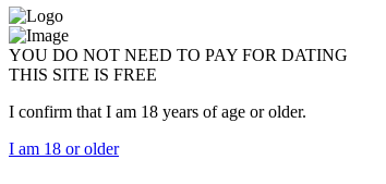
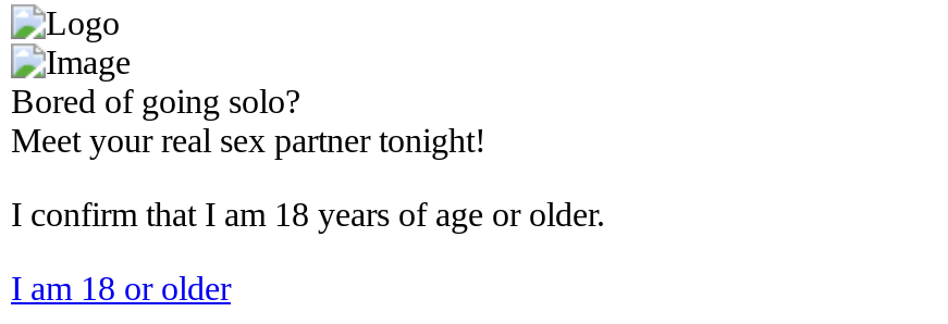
[9,46,348,84] YOU DO NOT NEED TO PAY FOR DATING | THIS SITE IS FREE -> [11,83,485,159] Bored of going solo? | Meet your real sex partner tonight!

